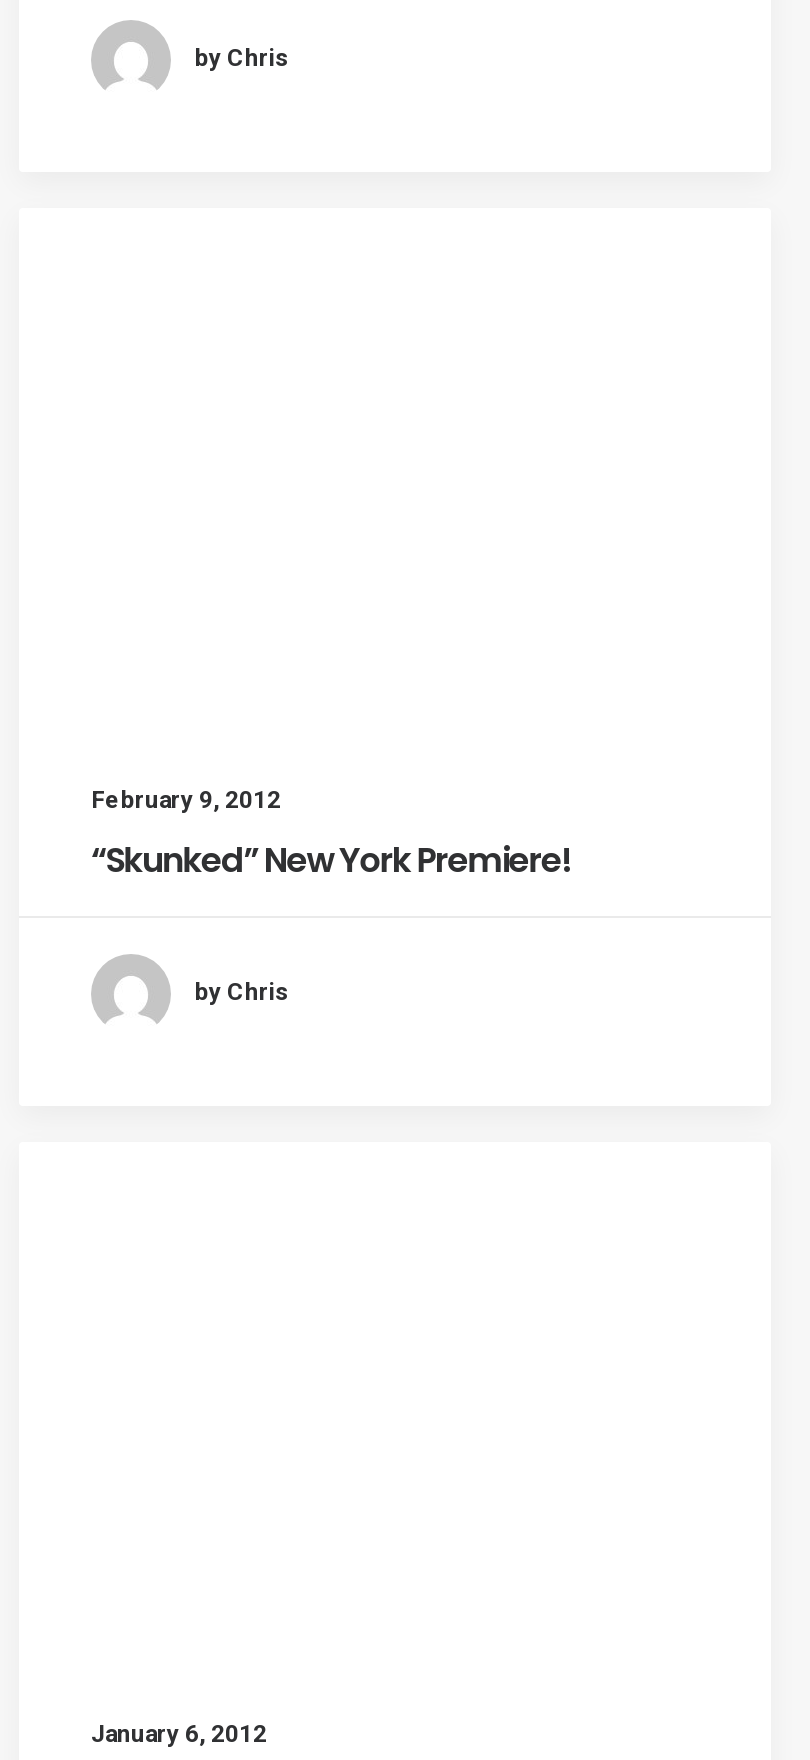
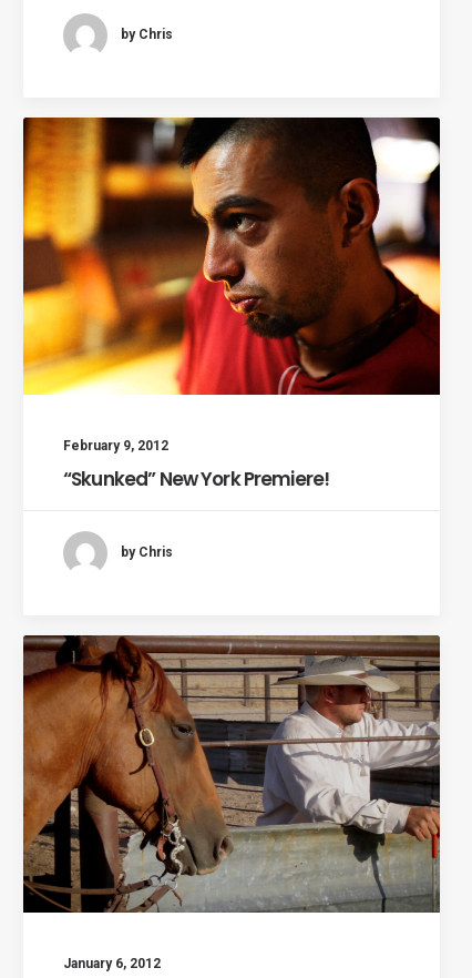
none -> [22,116,441,396] [image]
none -> [22,634,441,914] [image]

